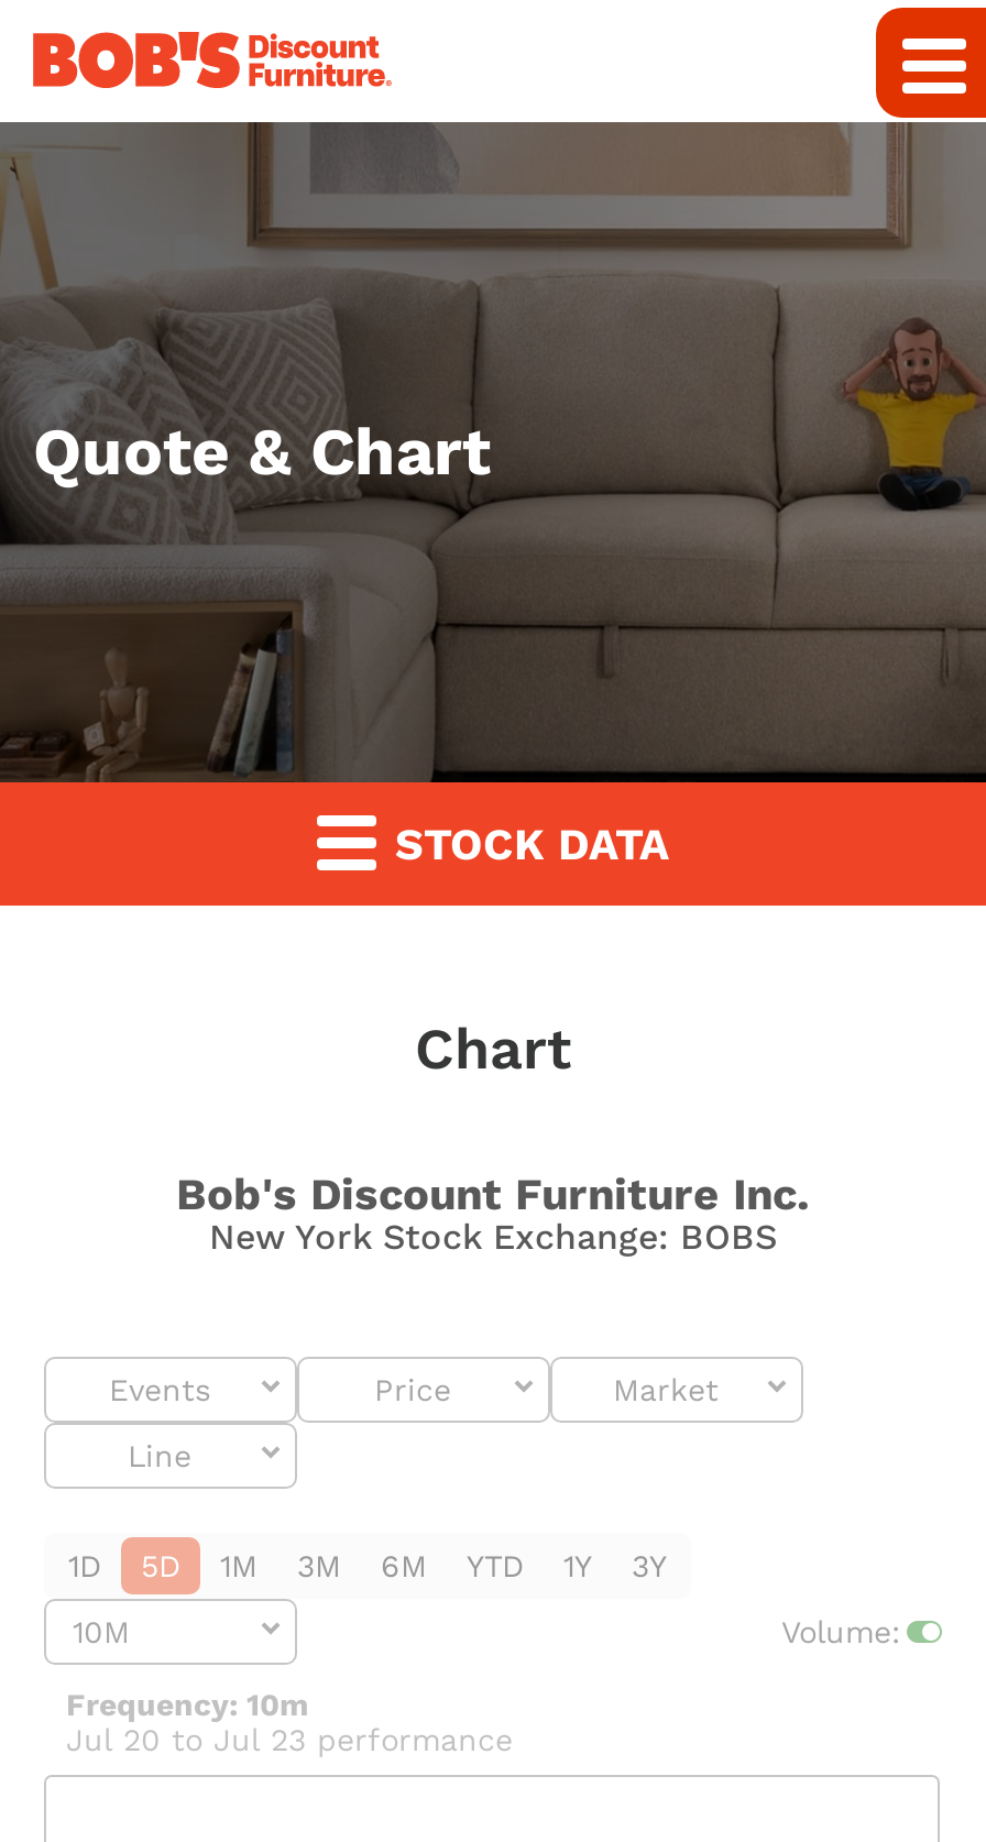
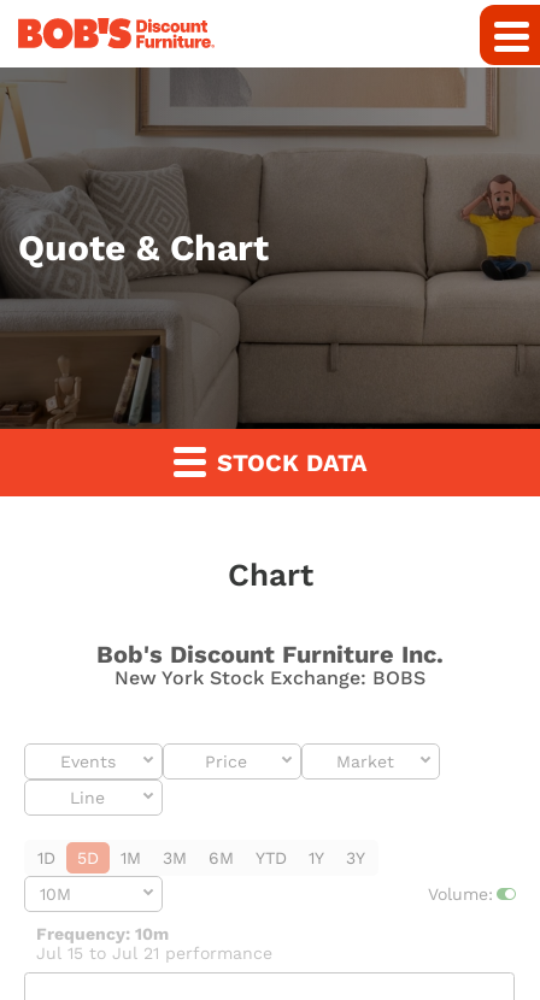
[66,1721,513,1756] Jul 20 to Jul 23 performance -> [36,943,272,962] Jul 15 to Jul 21 performance

